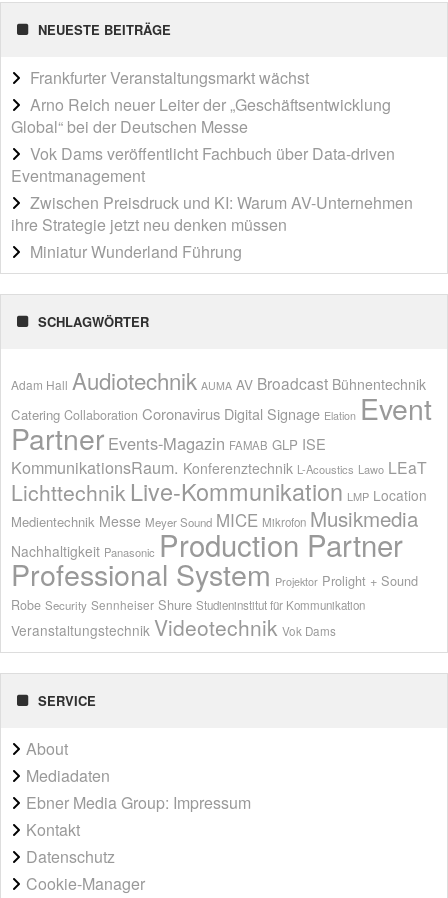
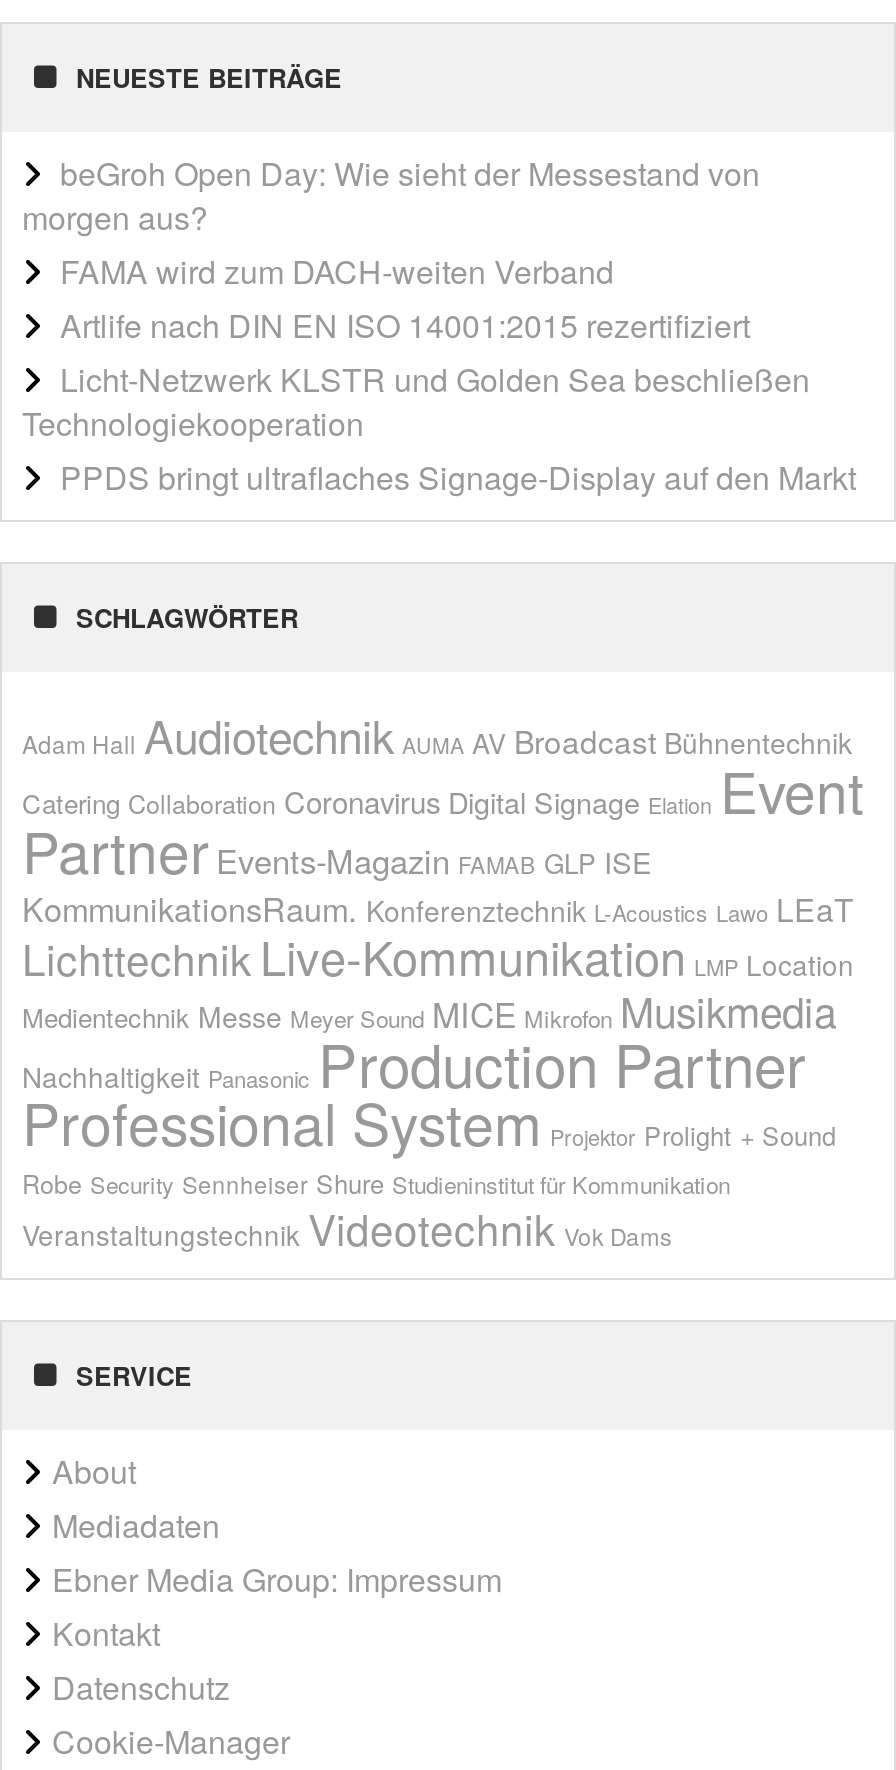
[11,66,413,263] Frankfurter Veranstaltungsmarkt wächst | Arno Reich neuer Leiter der „Geschäftsentwicklung | Global“ bei der Deutschen Messe | Vok Dams veröffentlicht Fachbuch über Data-driven | Eventmanagement | Zwischen Preisdruck und KI: Warum AV-Unternehmen | ihre Strategie jetzt neu denken müssen | Miniatur Wunderland Führung -> [22,149,856,499] beGroh Open Day: Wie sieht der Messestand von | morgen aus? | FAMA wird zum DACH-weiten Verband | Artlife nach DIN EN ISO 14001:2015 rezertifiziert | Licht-Netzwerk KLSTR und Golden Sea beschließen | Technologiekooperation | PPDS bringt ultraflaches Signage-Display auf den Markt

